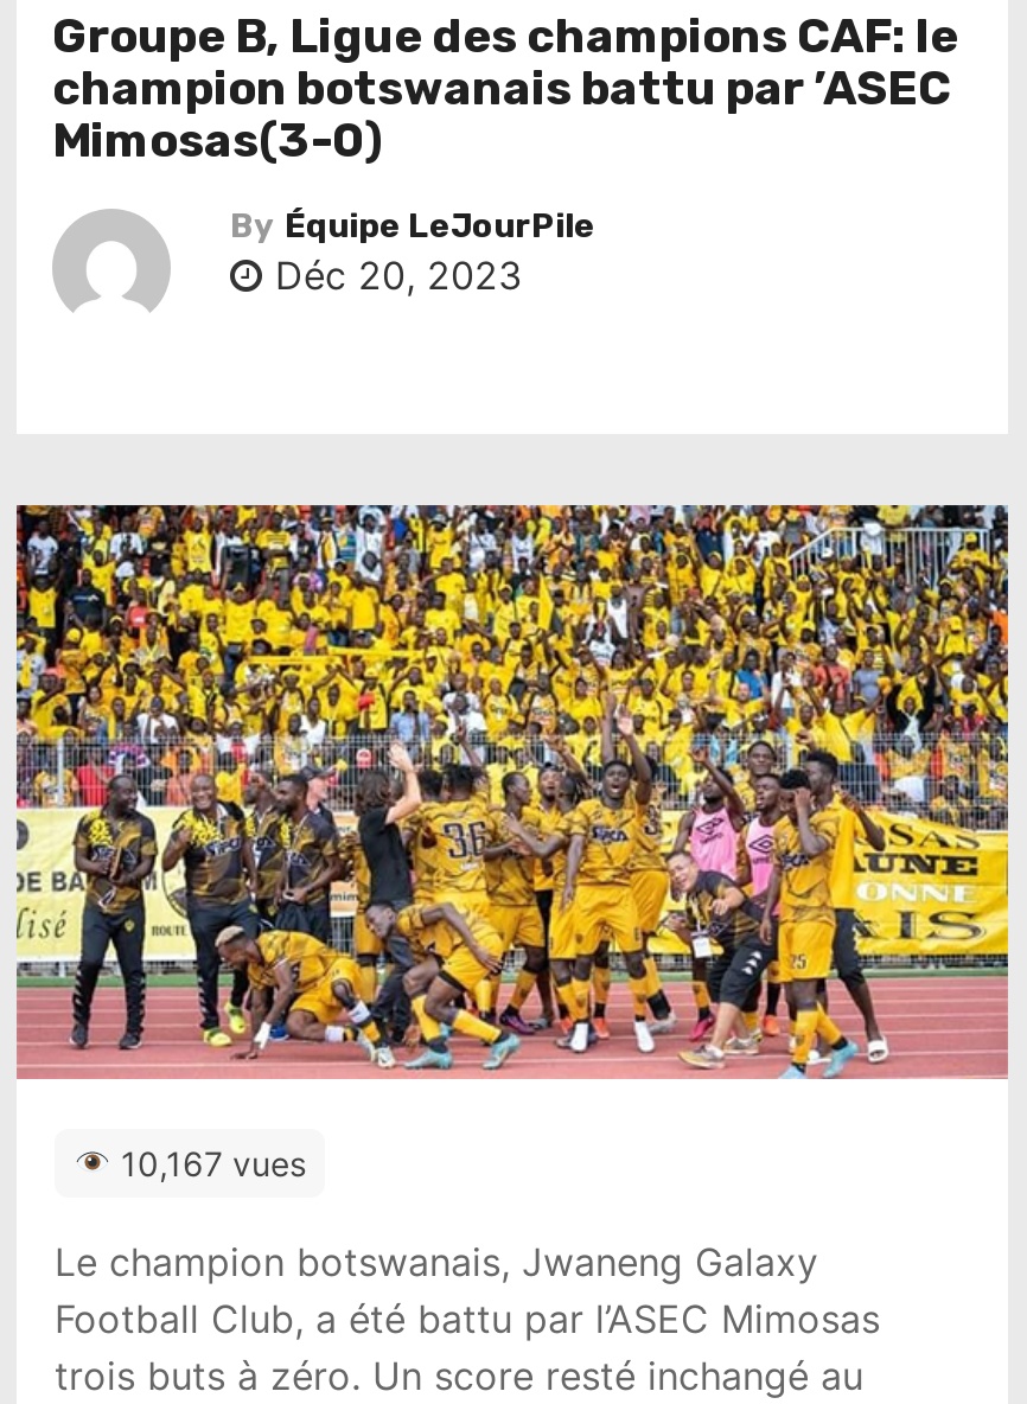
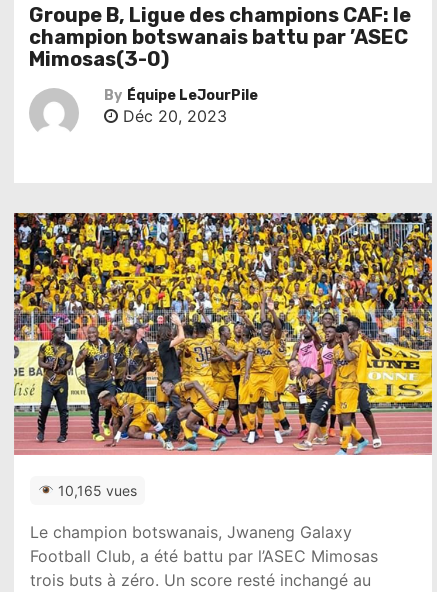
[111,1142,306,1182] 10,167 vues -> [54,481,137,498] 10,165 vues

